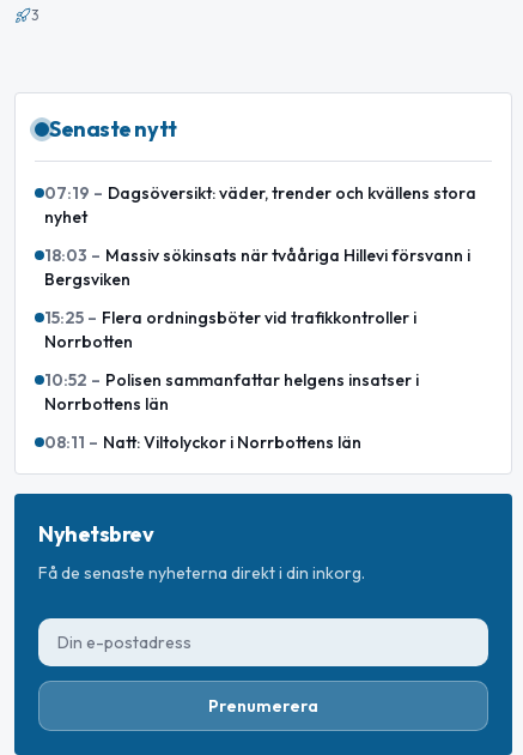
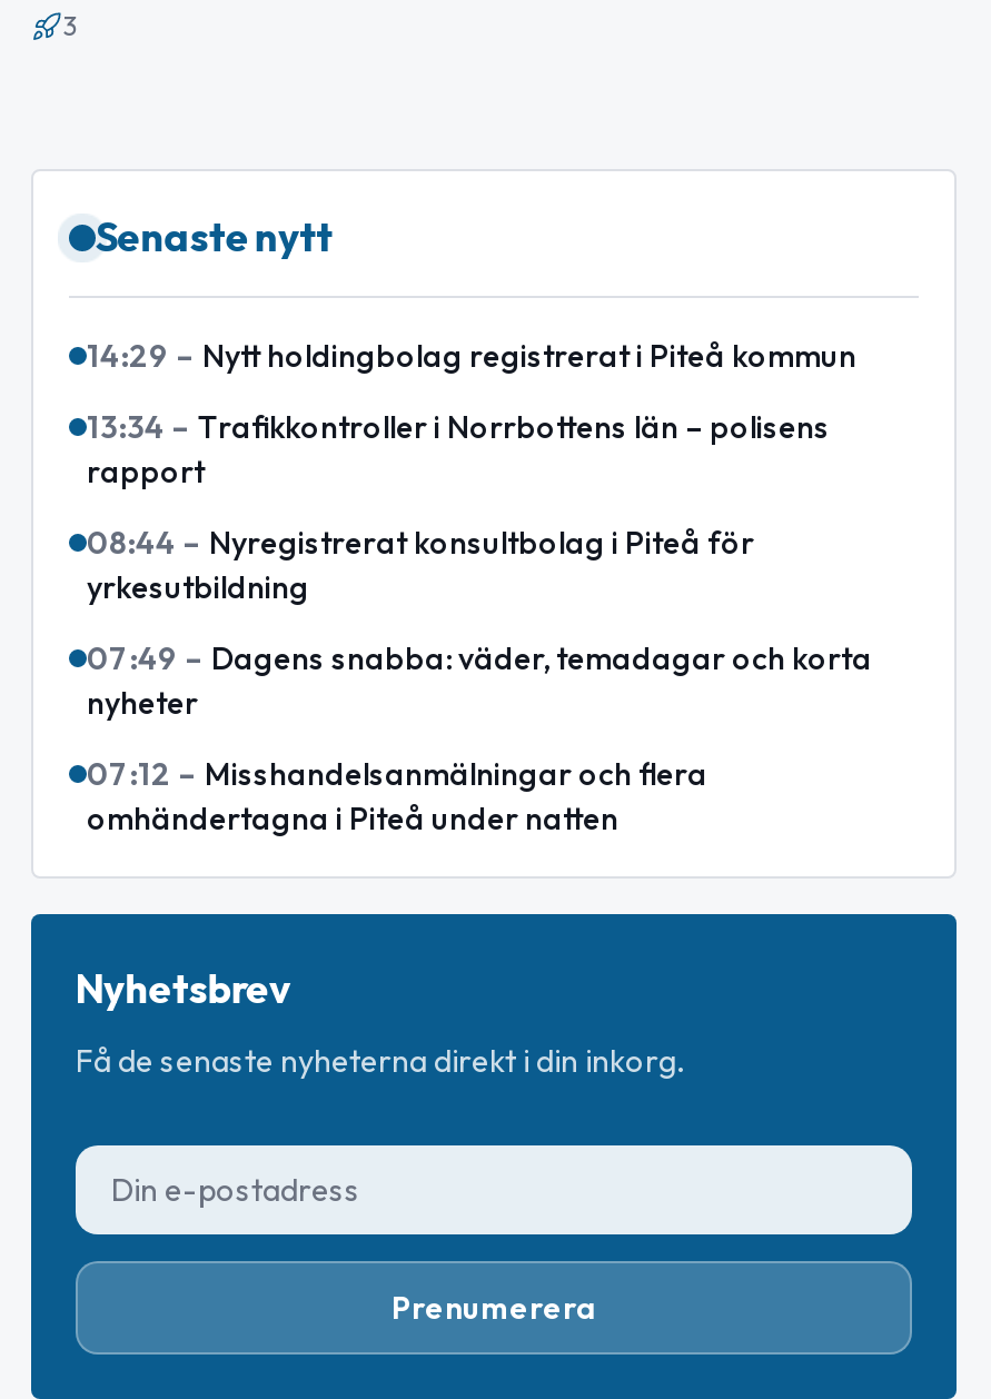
[44,183,476,228] 07:19 – Dagsöversikt: väder, trender och kvällens stora | nyhet -> [87,337,856,377] 14:29 – Nytt holdingbolag registrerat i Piteå kommun
[44,245,470,290] 18:03 – Massiv sökinsats när tvååriga Hillevi försvann i | Bergsviken -> [87,408,830,492] 13:34 – Trafikkontroller i Norrbottens län – polisens | rapport
[44,307,416,353] 15:25 – Flera ordningsböter vid trafikkontroller i | Norrbotten -> [87,523,754,608] 08:44 – Nyregistrerat konsultbolag i Piteå för | yrkesutbildning
[44,369,419,415] 10:52 – Polisen sammanfattar helgens insatser i | Norrbottens län -> [87,639,872,724] 07:49 – Dagens snabba: väder, temadagar och korta | nyheter
[44,432,361,453] 08:11 – Natt: Viltolyckor i Norrbottens län -> [87,755,707,839] 07:12 – Misshandelsanmälningar och flera | omhändertagna i Piteå under natten

